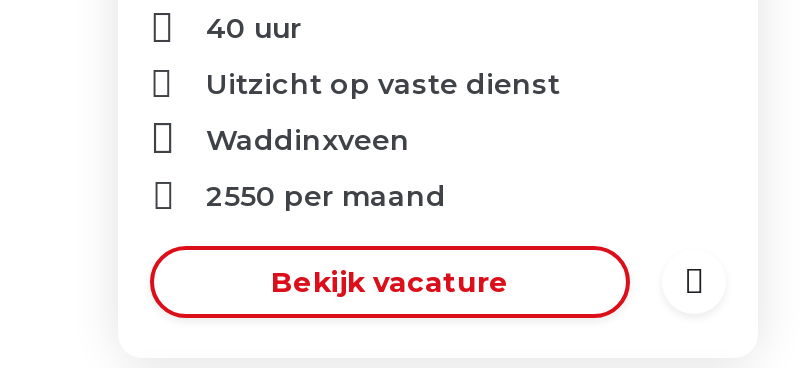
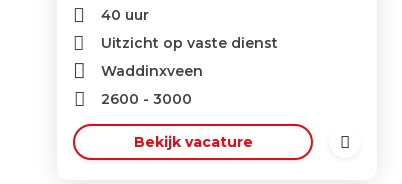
[206,178,446,214] 2550 per maand -> [101,90,192,108] 2600 - 3000

